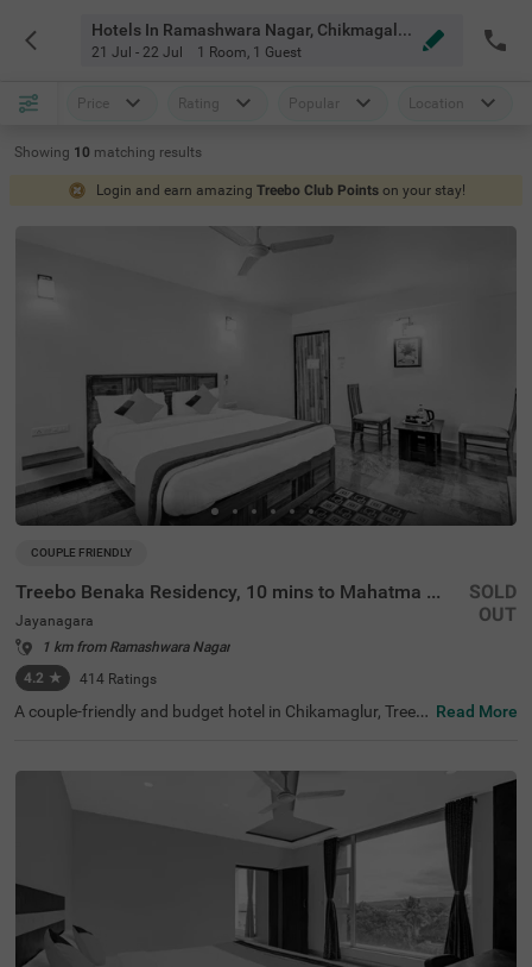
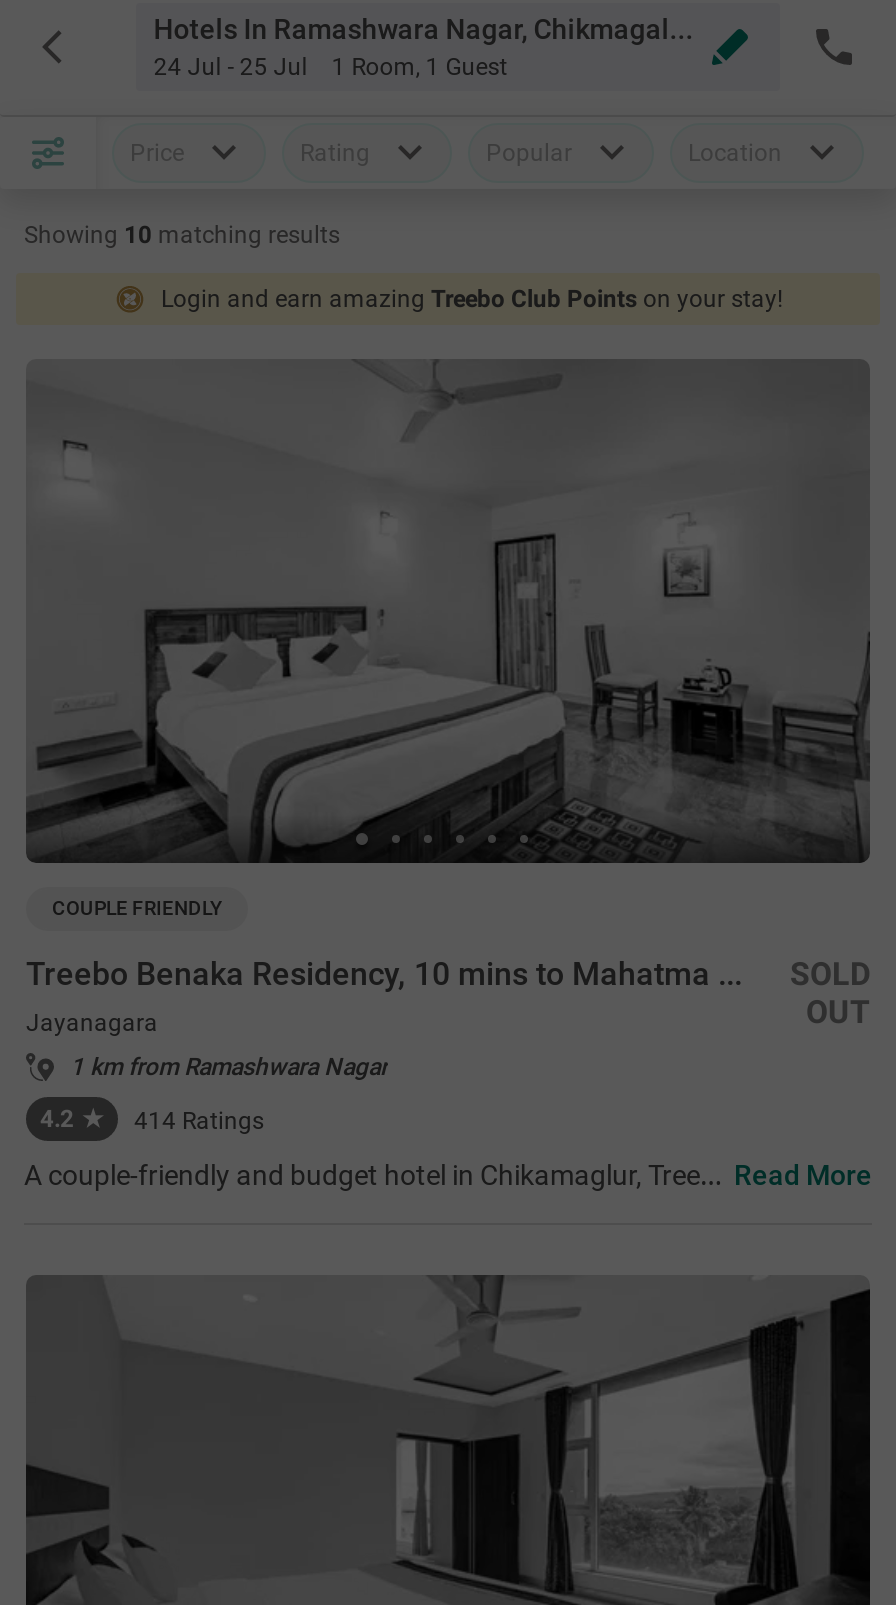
[91,44,301,61] 21 Jul - 22 Jul 1 Room, 1 Guest -> [154,53,508,81] 24 Jul - 25 Jul 1 Room, 1 Guest

